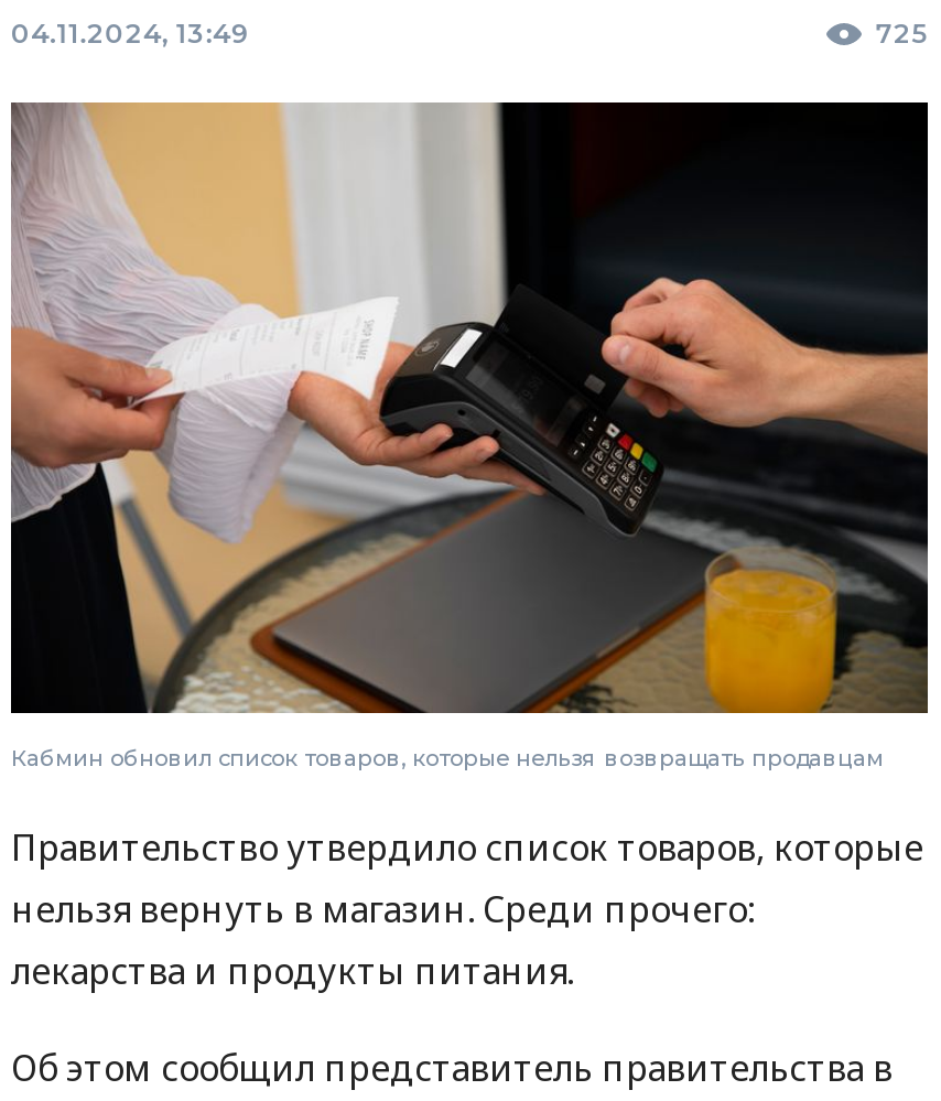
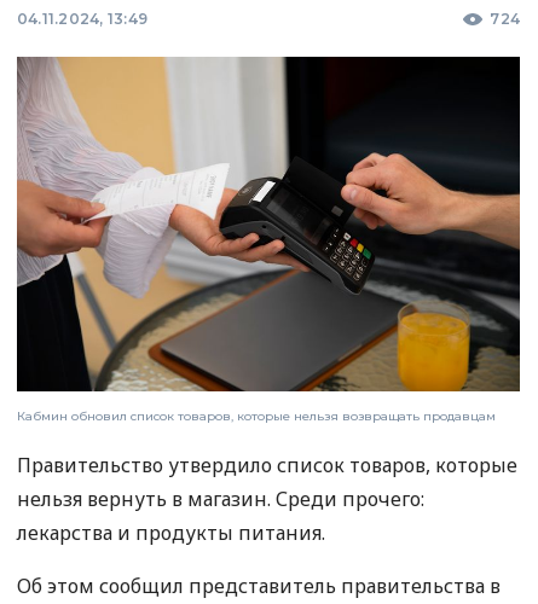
[876,17,928,50] 725 -> [490,10,520,28] 724

